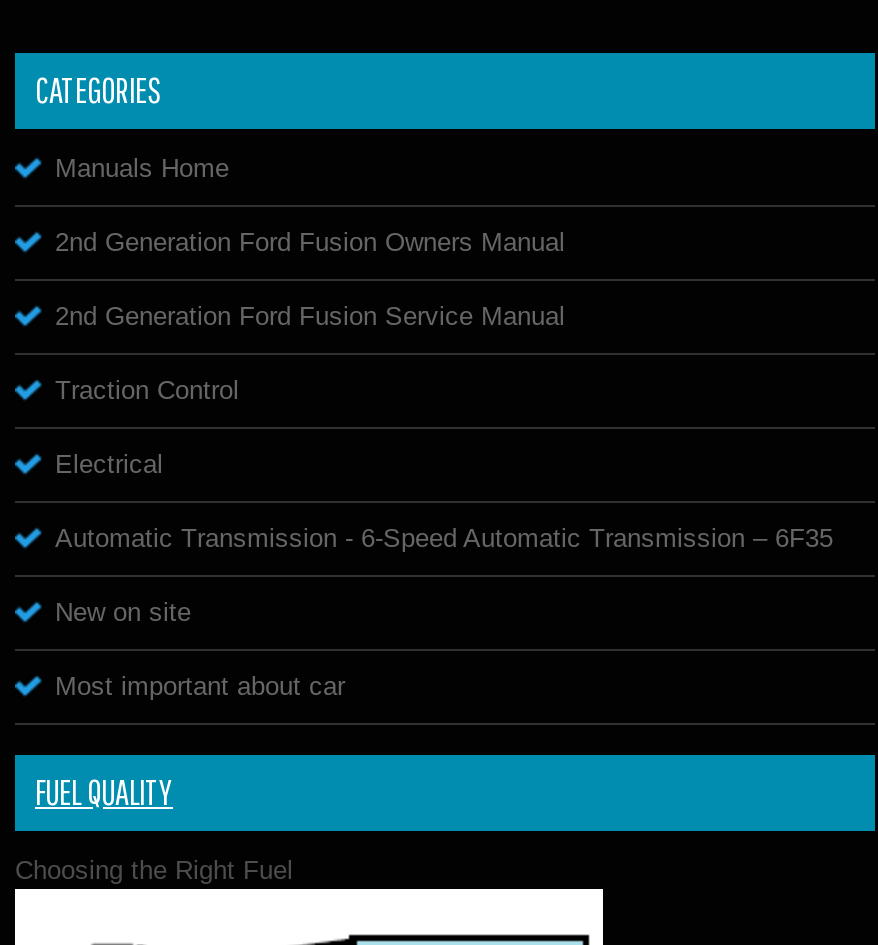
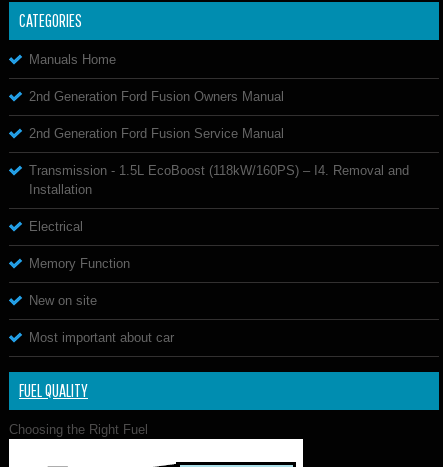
[55,374,239,404] Traction Control -> [29,163,409,197] Transmission - 1.5L EcoBoost (118kW/160PS) – I4. Removal and | Installation
[55,522,833,552] Automatic Transmission - 6-Speed Automatic Transmission – 6F35 -> [29,256,130,271] Memory Function

